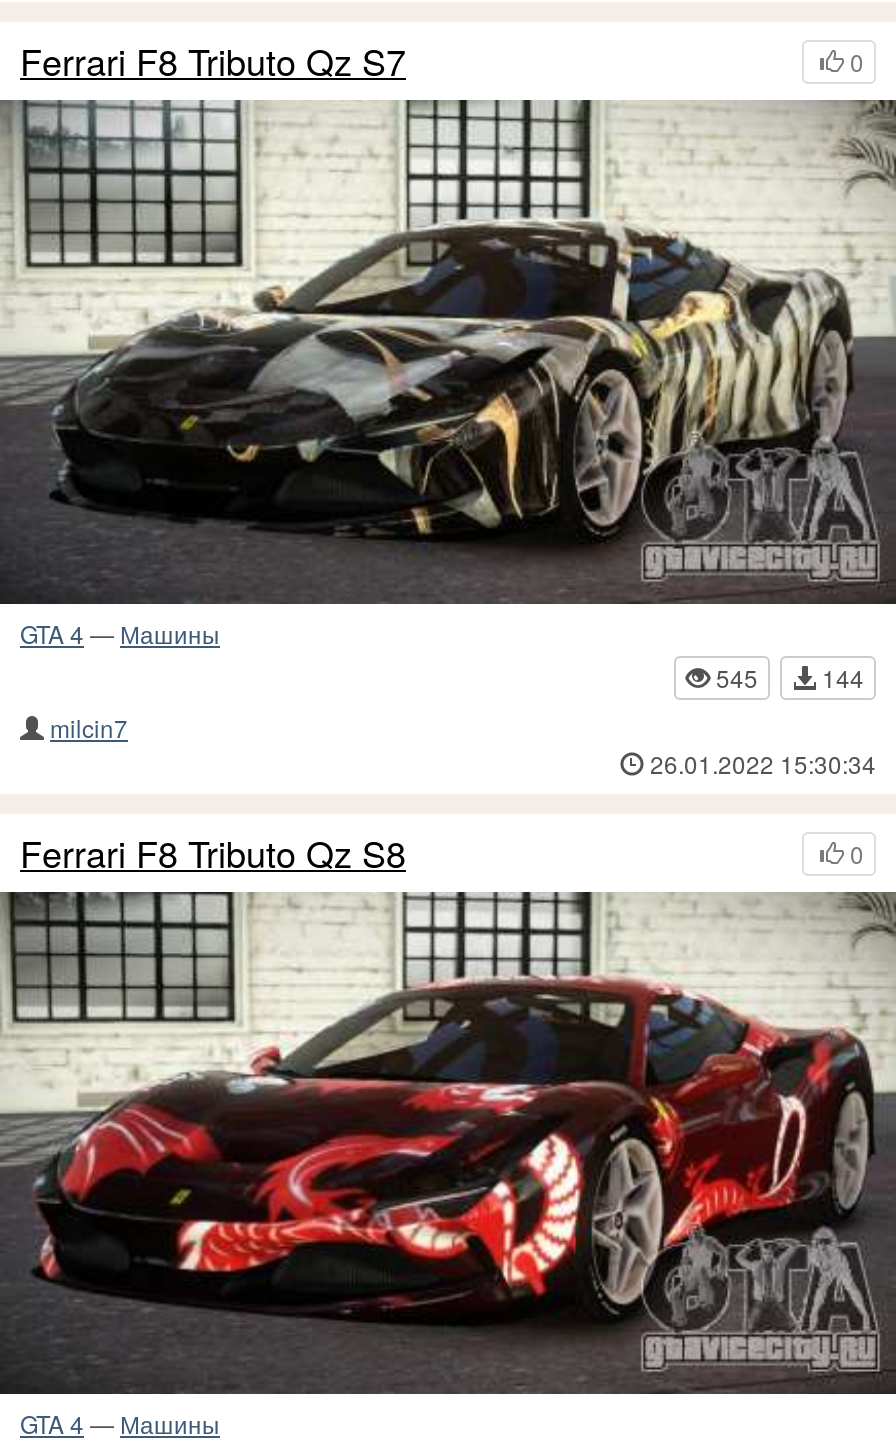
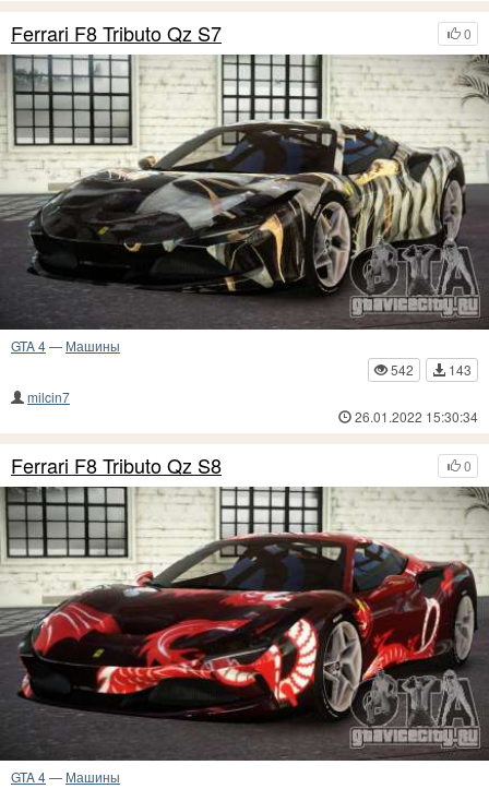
[716,659,758,693] 545 -> [391,360,414,378] 542
[822,659,864,693] 144 -> [449,360,472,378] 143

